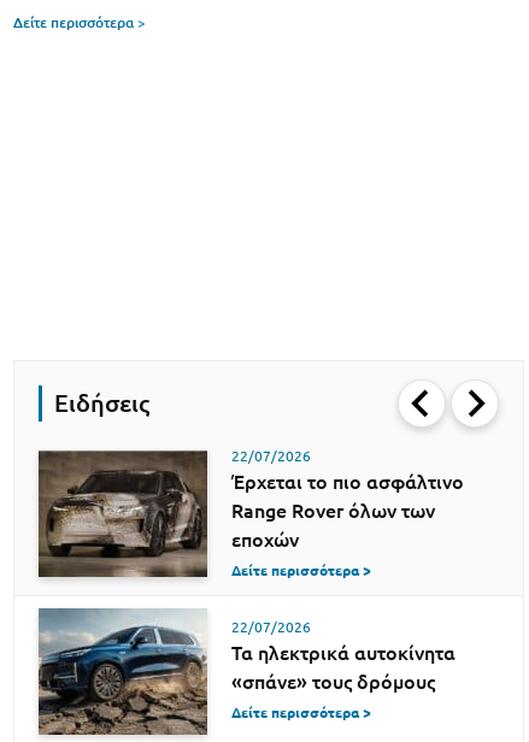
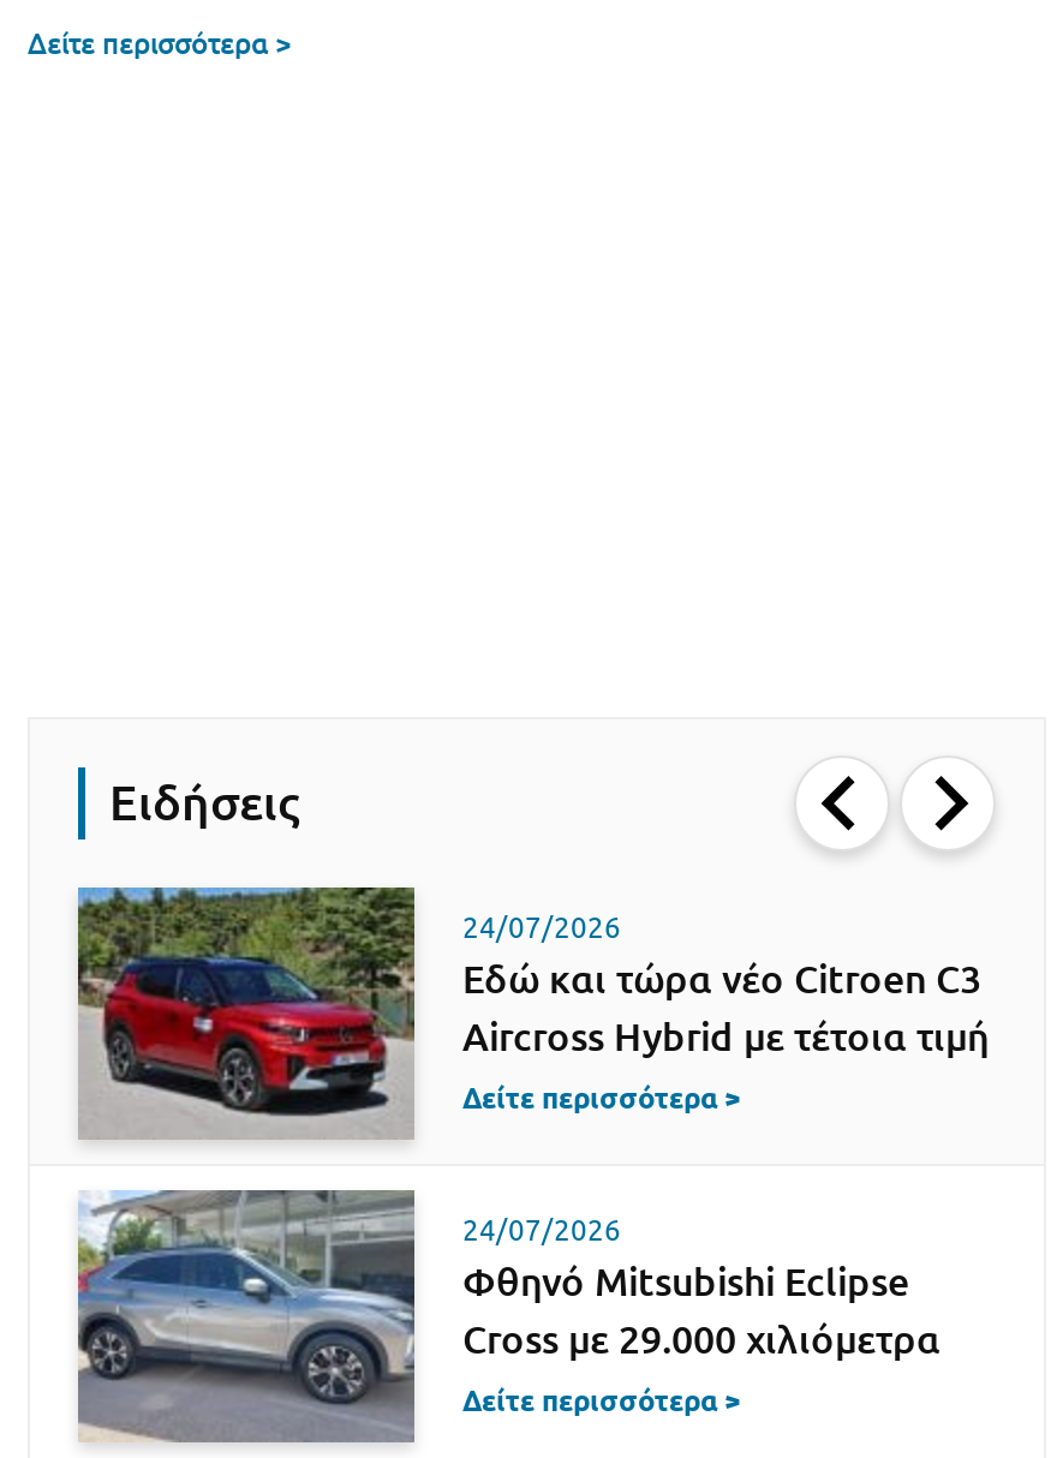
[39,448,464,582] [image] | 22/07/2026 | Έρχεται το πιο ασφάλτινο | Range Rover όλων των | εποχών -> [78,884,989,1141] [image] | 24/07/2026 | Εδώ και τώρα νέο Citroen C3 | Aircross Hybrid με τέτοια τιμή
[39,607,455,736] [image] | 22/07/2026 | Τα ηλεκτρικά αυτοκίνητα | «σπάνε» τους δρόμους -> [78,1189,940,1444] [image] | 24/07/2026 | Φθηνό Mitsubishi Eclipse | Cross με 29.000 χιλιόμετρα

